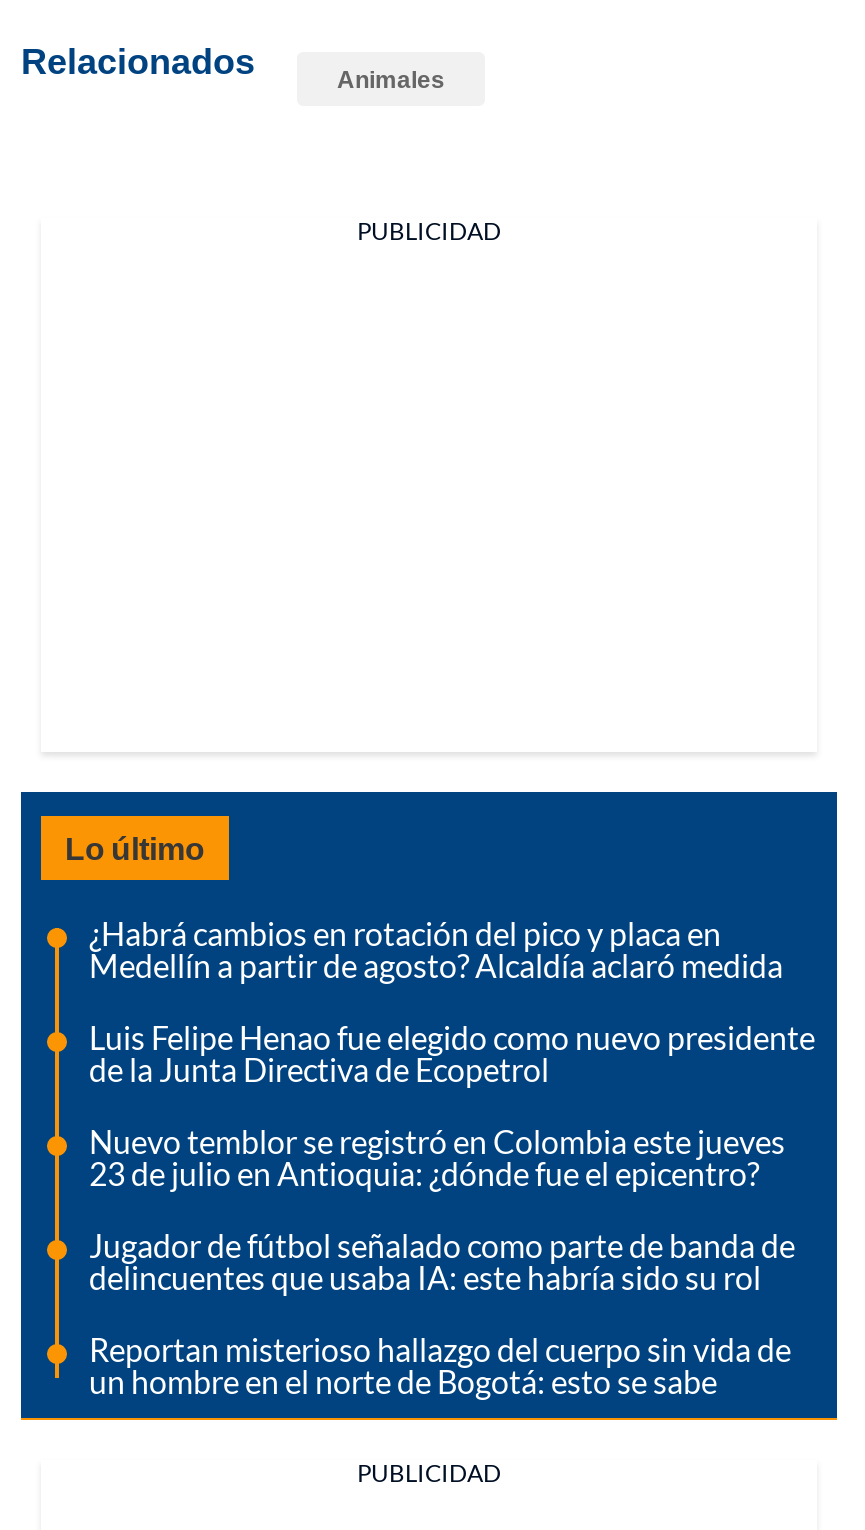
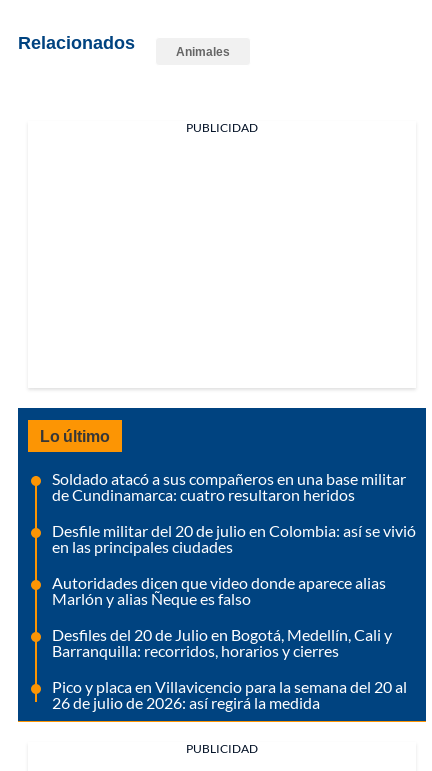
[89,913,783,983] ¿Habrá cambios en rotación del pico y placa en | Medellín a partir de agosto? Alcaldía aclaró medida -> [52,469,406,504] Soldado atacó a sus compañeros en una base militar | de Cundinamarca: cuatro resultaron heridos
[89,1017,815,1087] Luis Felipe Henao fue elegido como nuevo presidente | de la Junta Directiva de Ecopetrol -> [52,521,416,556] Desfile militar del 20 de julio en Colombia: así se vivió | en las principales ciudades
[89,1121,785,1191] Nuevo temblor se registró en Colombia este jueves | 23 de julio en Antioquia: ¿dónde fue el epicentro? -> [52,573,386,608] Autoridades dicen que video donde aparece alias | Marlón y alias Ñeque es falso
[89,1225,795,1295] Jugador de fútbol señalado como parte de banda de | delincuentes que usaba IA: este habría sido su rol -> [52,625,392,660] Desfiles del 20 de Julio en Bogotá, Medellín, Cali y | Barranquilla: recorridos, horarios y cierres
[89,1329,791,1399] Reportan misterioso hallazgo del cuerpo sin vida de | un hombre en el norte de Bogotá: esto se sabe -> [52,677,407,712] Pico y placa en Villavicencio para la semana del 20 al | 26 de julio de 2026: así regirá la medida

